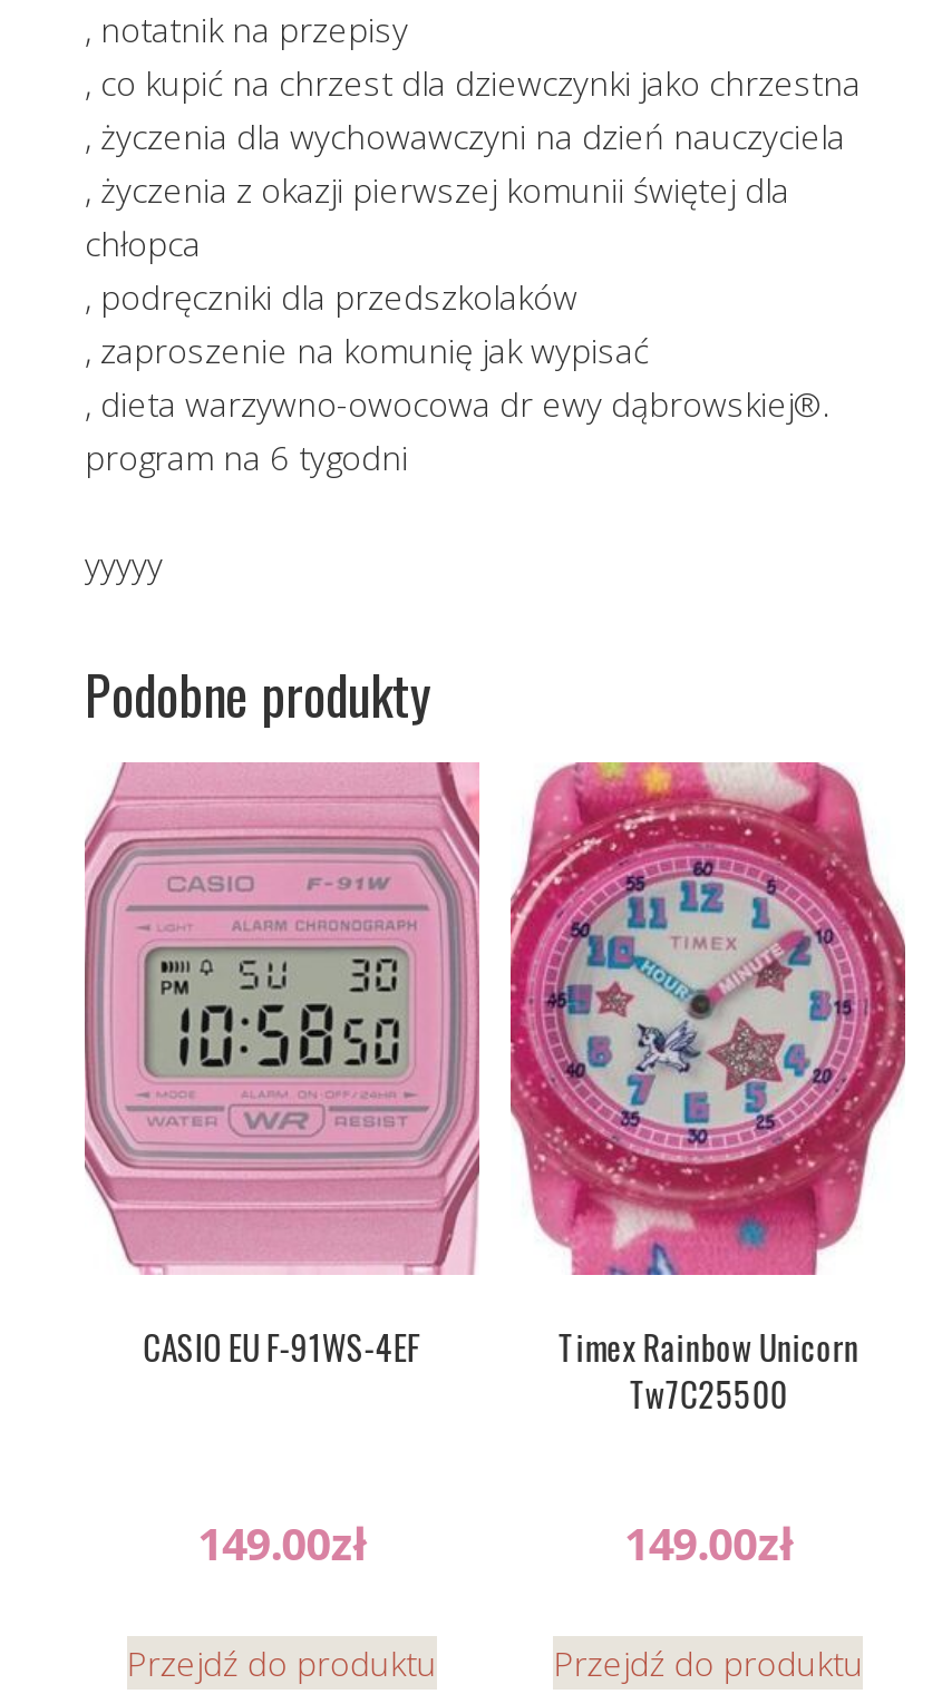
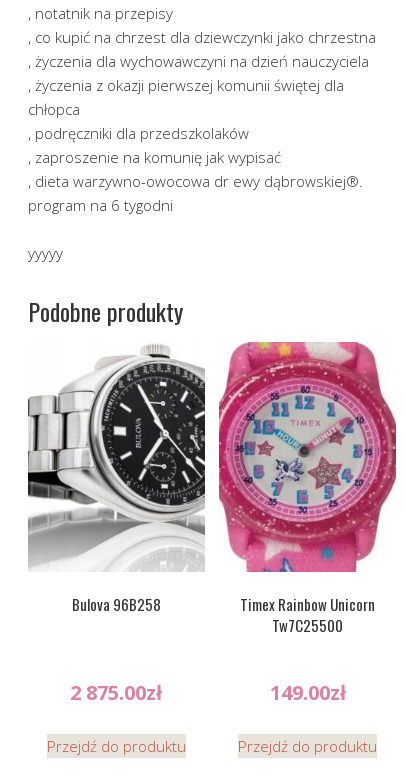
[82,760,482,1371] [image] | CASIO EU F-91WS-4EF -> [27,342,206,615] [image] | Bulova 96B258
[197,1513,366,1573] 149.00zł -> [70,679,162,706] 2 875.00zł

